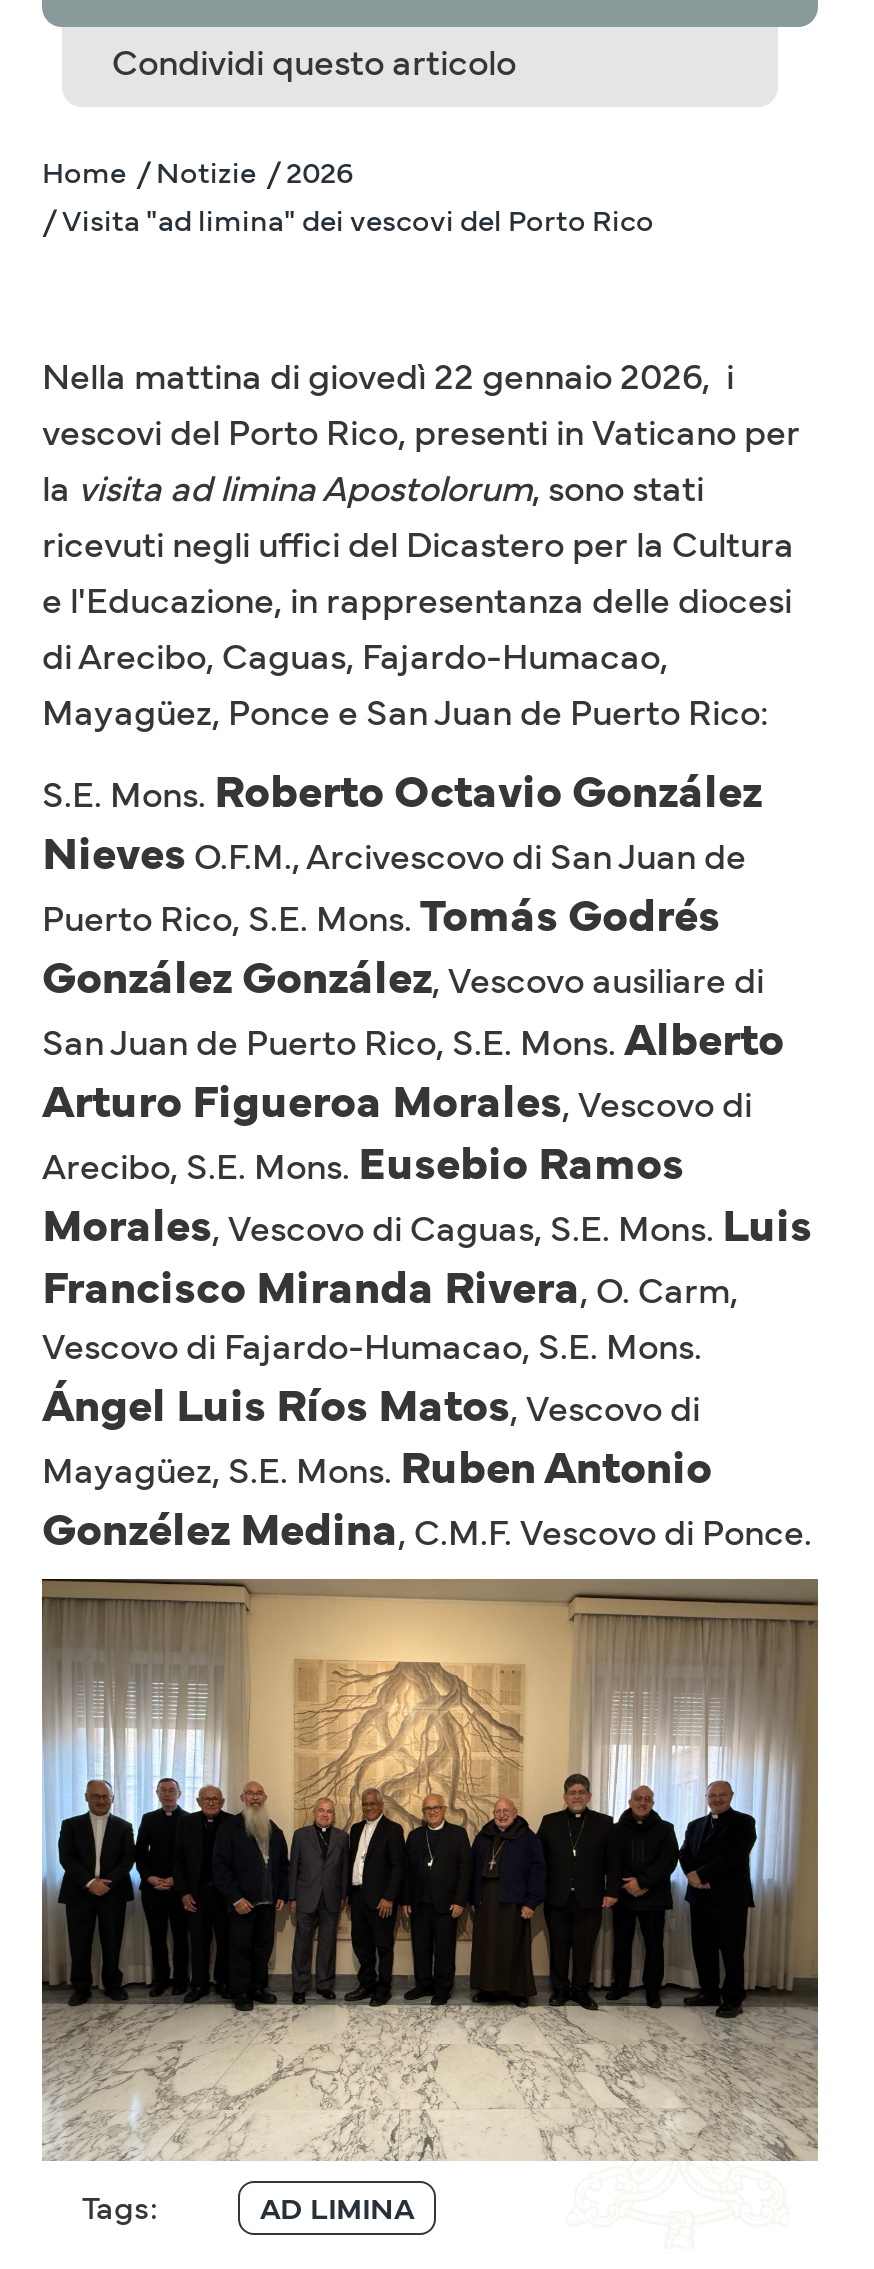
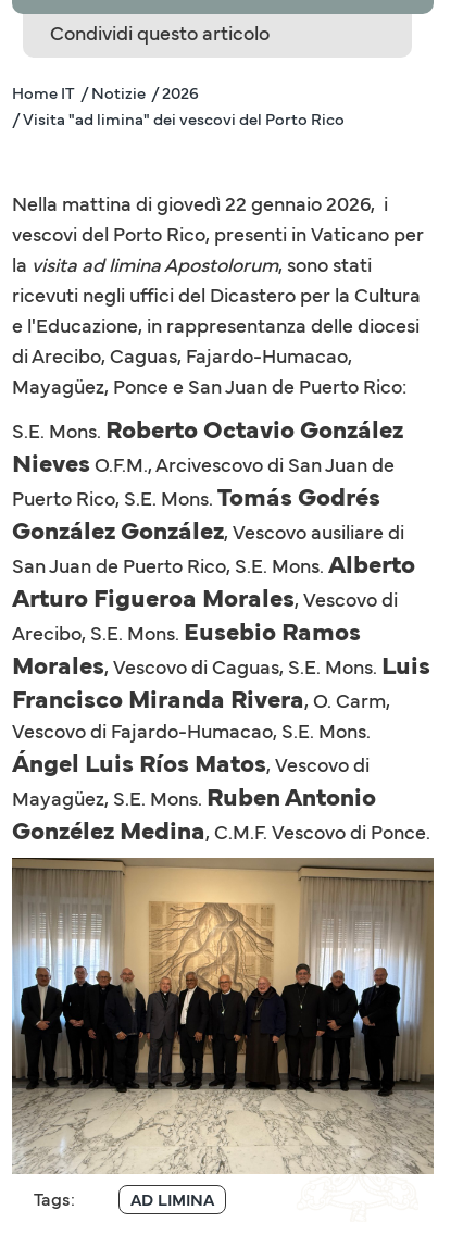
[42,148,354,190] Home / Notizie / 2026 -> [12,80,199,103] Home IT / Notizie / 2026

